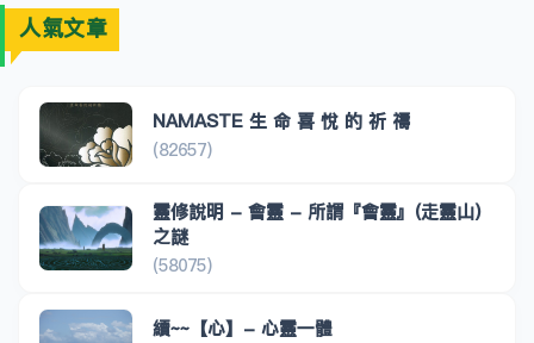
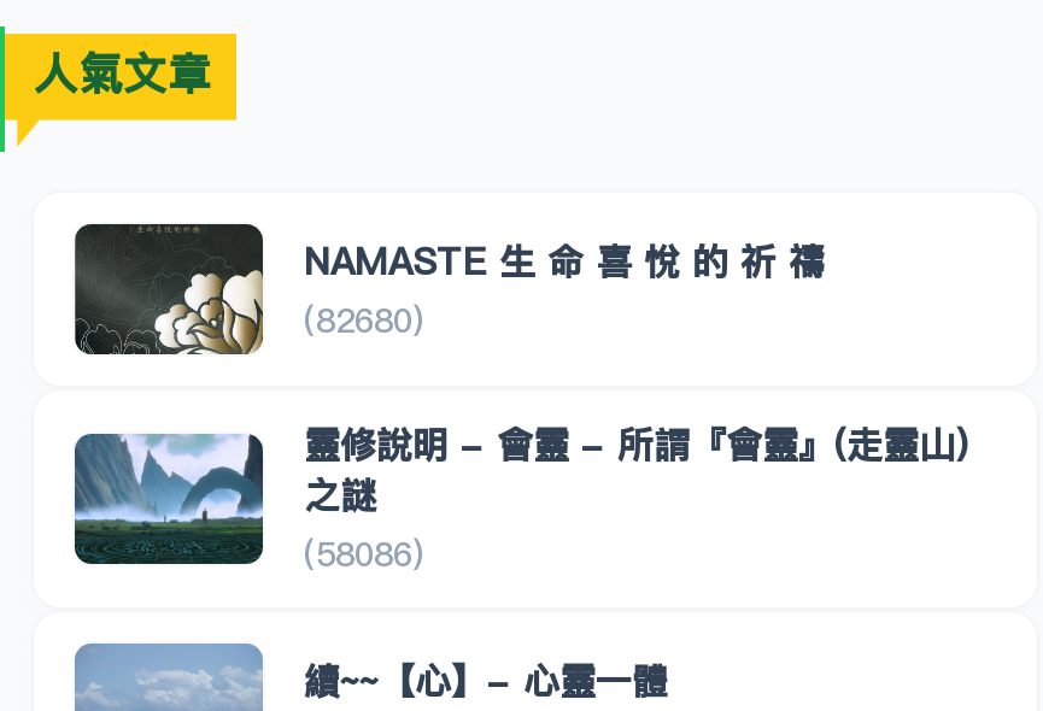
[153,138,212,161] (82657) -> [304,295,424,343] (82680)
[153,254,212,277] (58075) -> [304,530,424,578] (58086)

